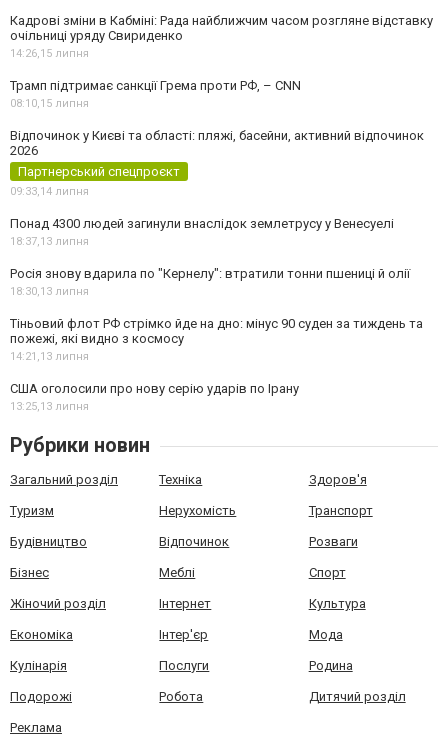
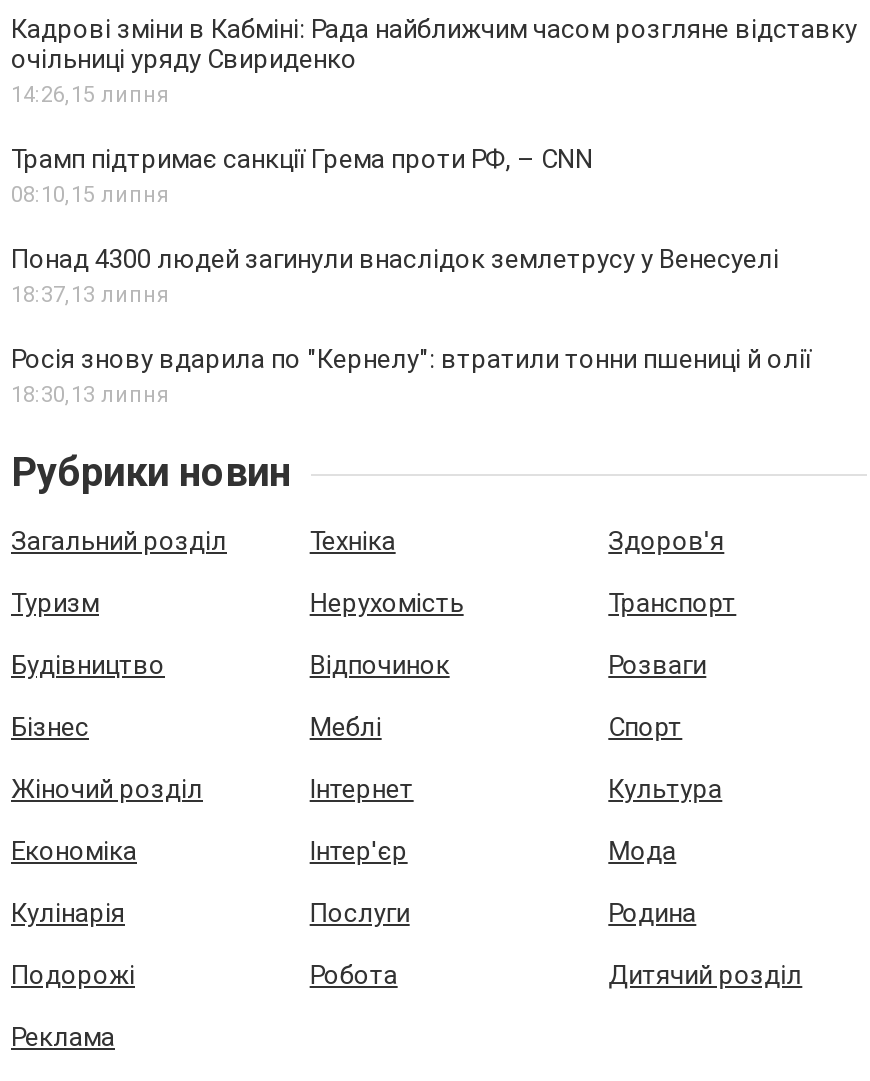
[10,128,424,198] Відпочинок у Києві та області: пляжі, басейни, активний відпочинок | 2026 | Партнерський спецпроєкт | 09:33,14 липня -> none
[10,316,423,413] Тіньовий флот РФ стрімко йде на дно: мінус 90 суден за тиждень та | пожежі, які видно з космосу | 14:21, 13 липня | США оголосили про нову серію ударів по Ірану | 13:25,13 липня -> none

